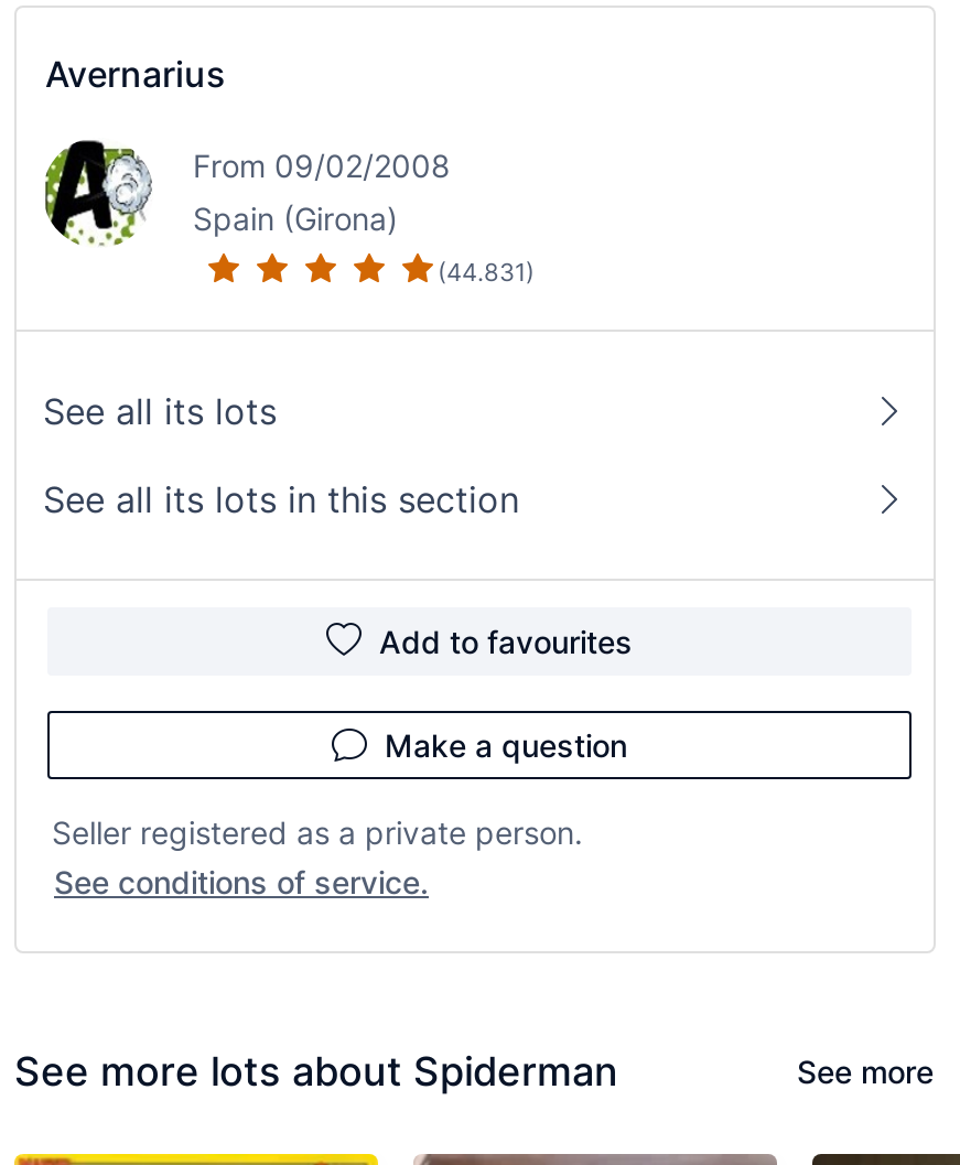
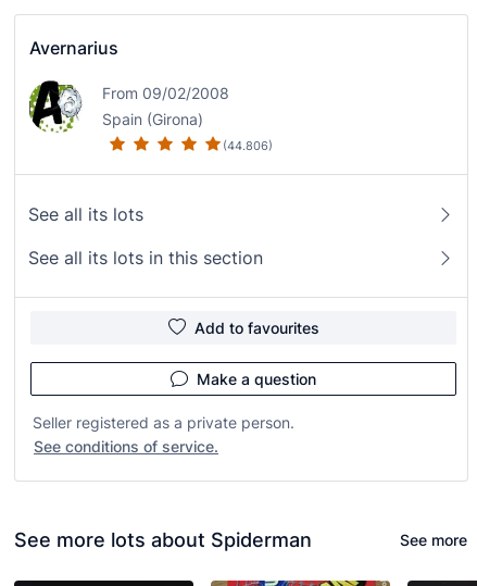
[438,256,535,287] (44.831) -> [223,138,273,153] (44.806)

